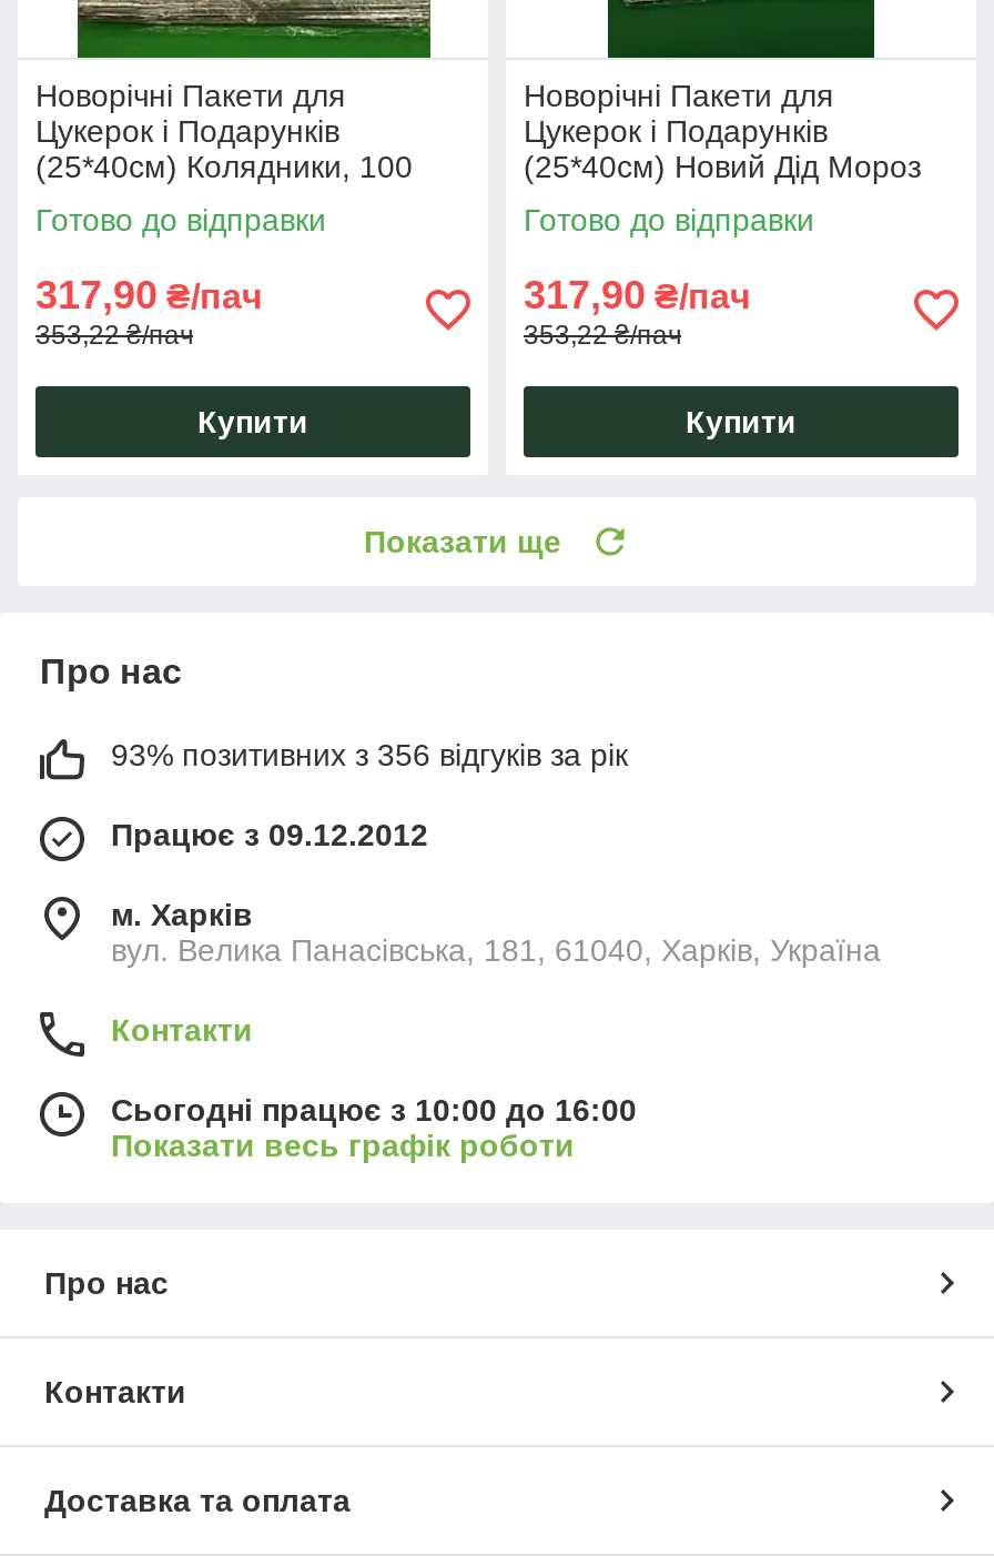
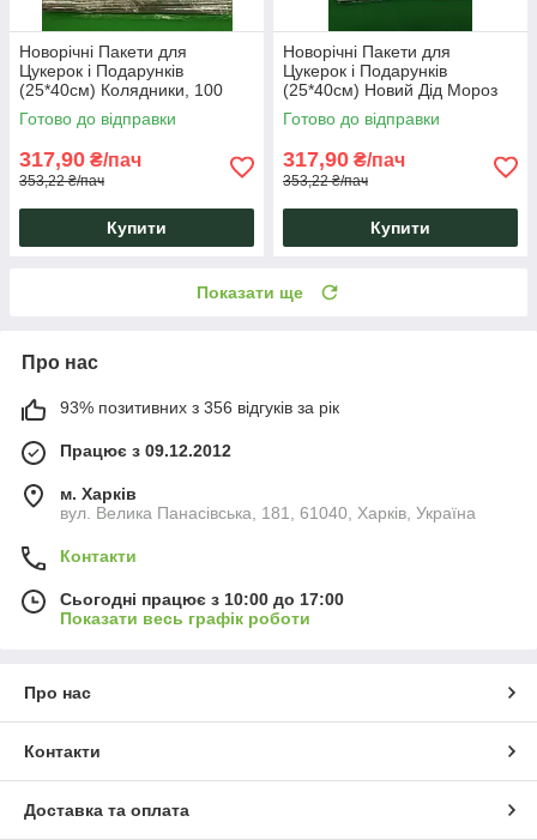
[111,1092,637,1127] Сьогодні працює з 10:00 до 16:00 -> [60,589,344,608] Сьогодні працює з 10:00 до 17:00

